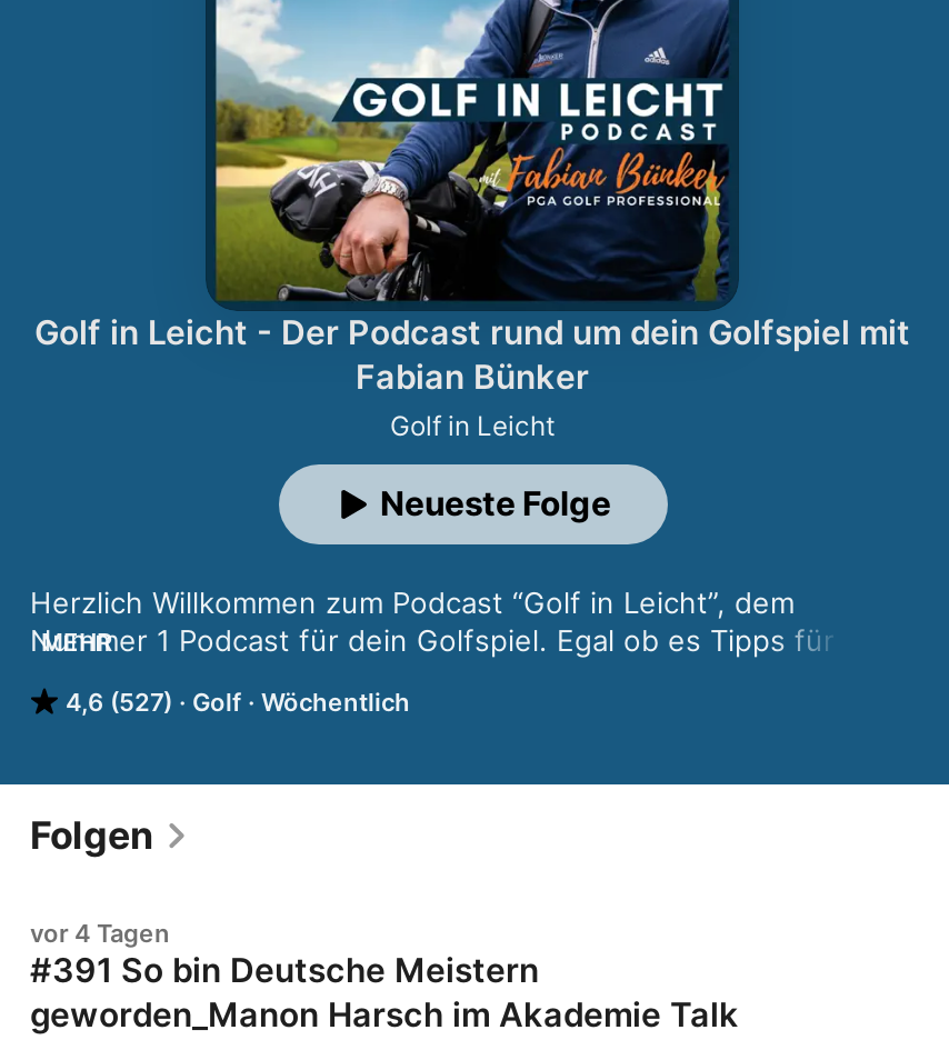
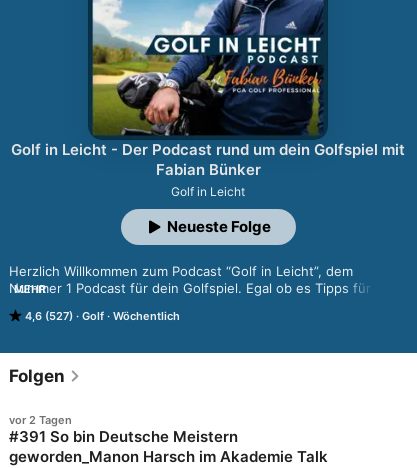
[30,918,170,949] vor 4 Tagen -> [9,413,72,427] vor 2 Tagen

